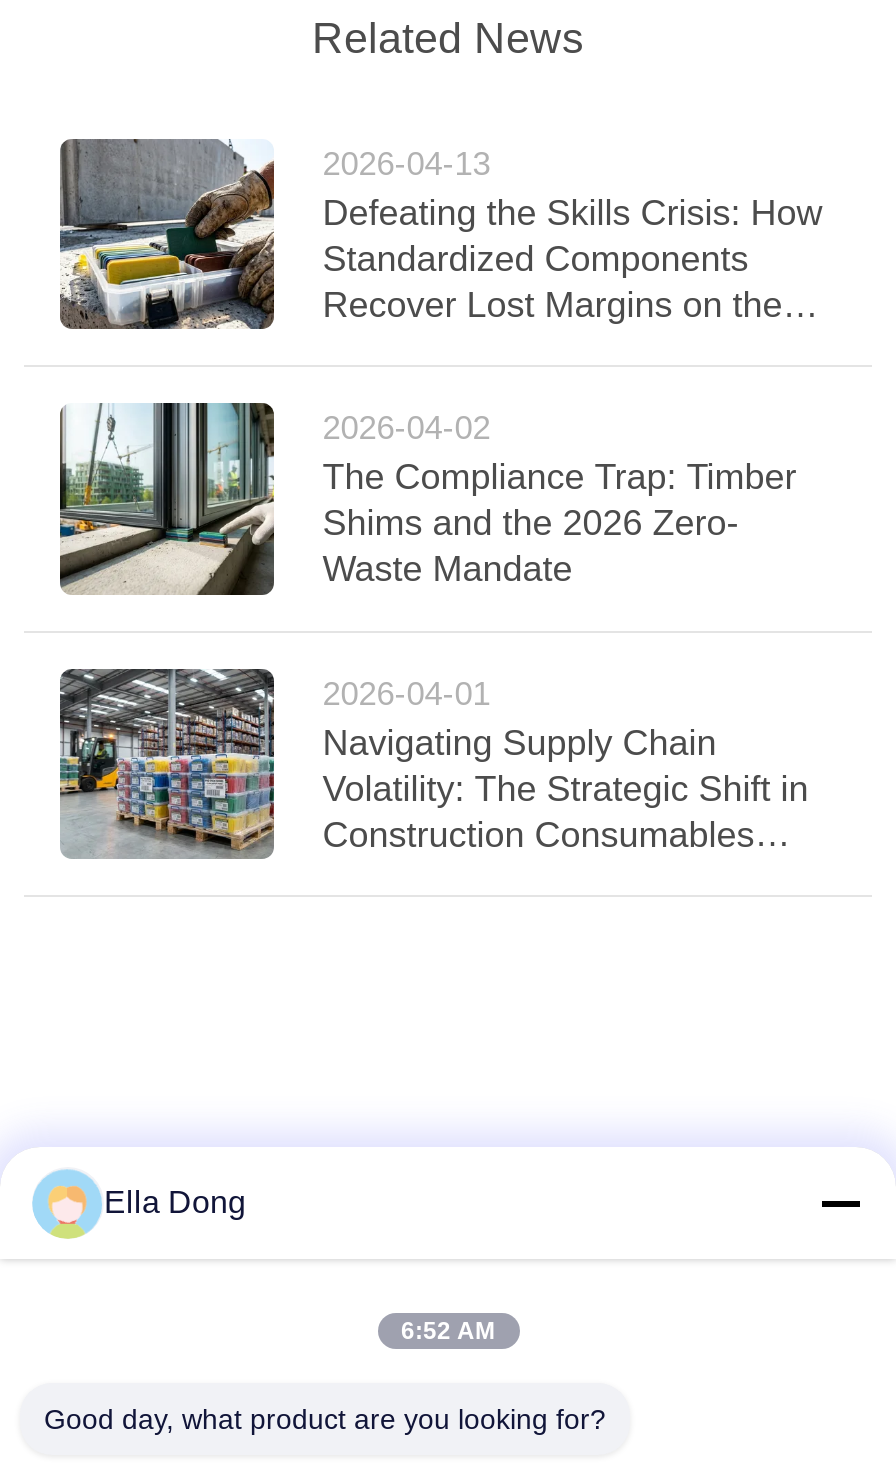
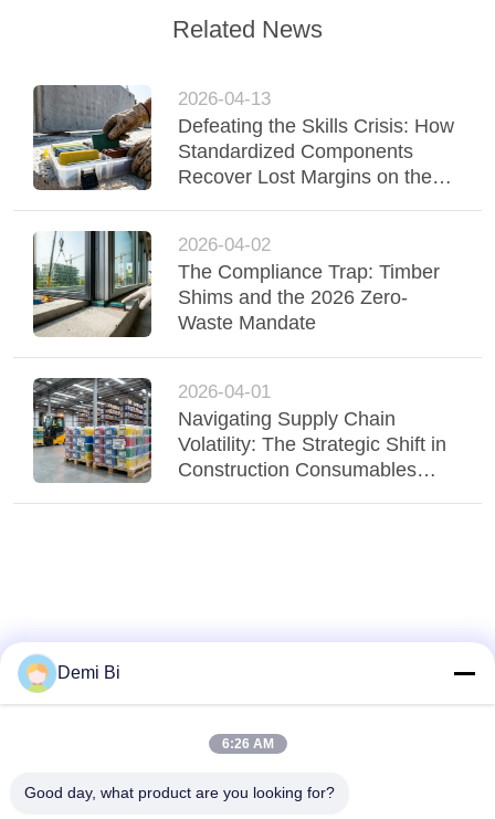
[104,1185,246,1219] Ella Dong -> [57,663,120,682] Demi Bi
[401,1317,495,1345] 6:52 AM -> [222,736,273,752] 6:26 AM

